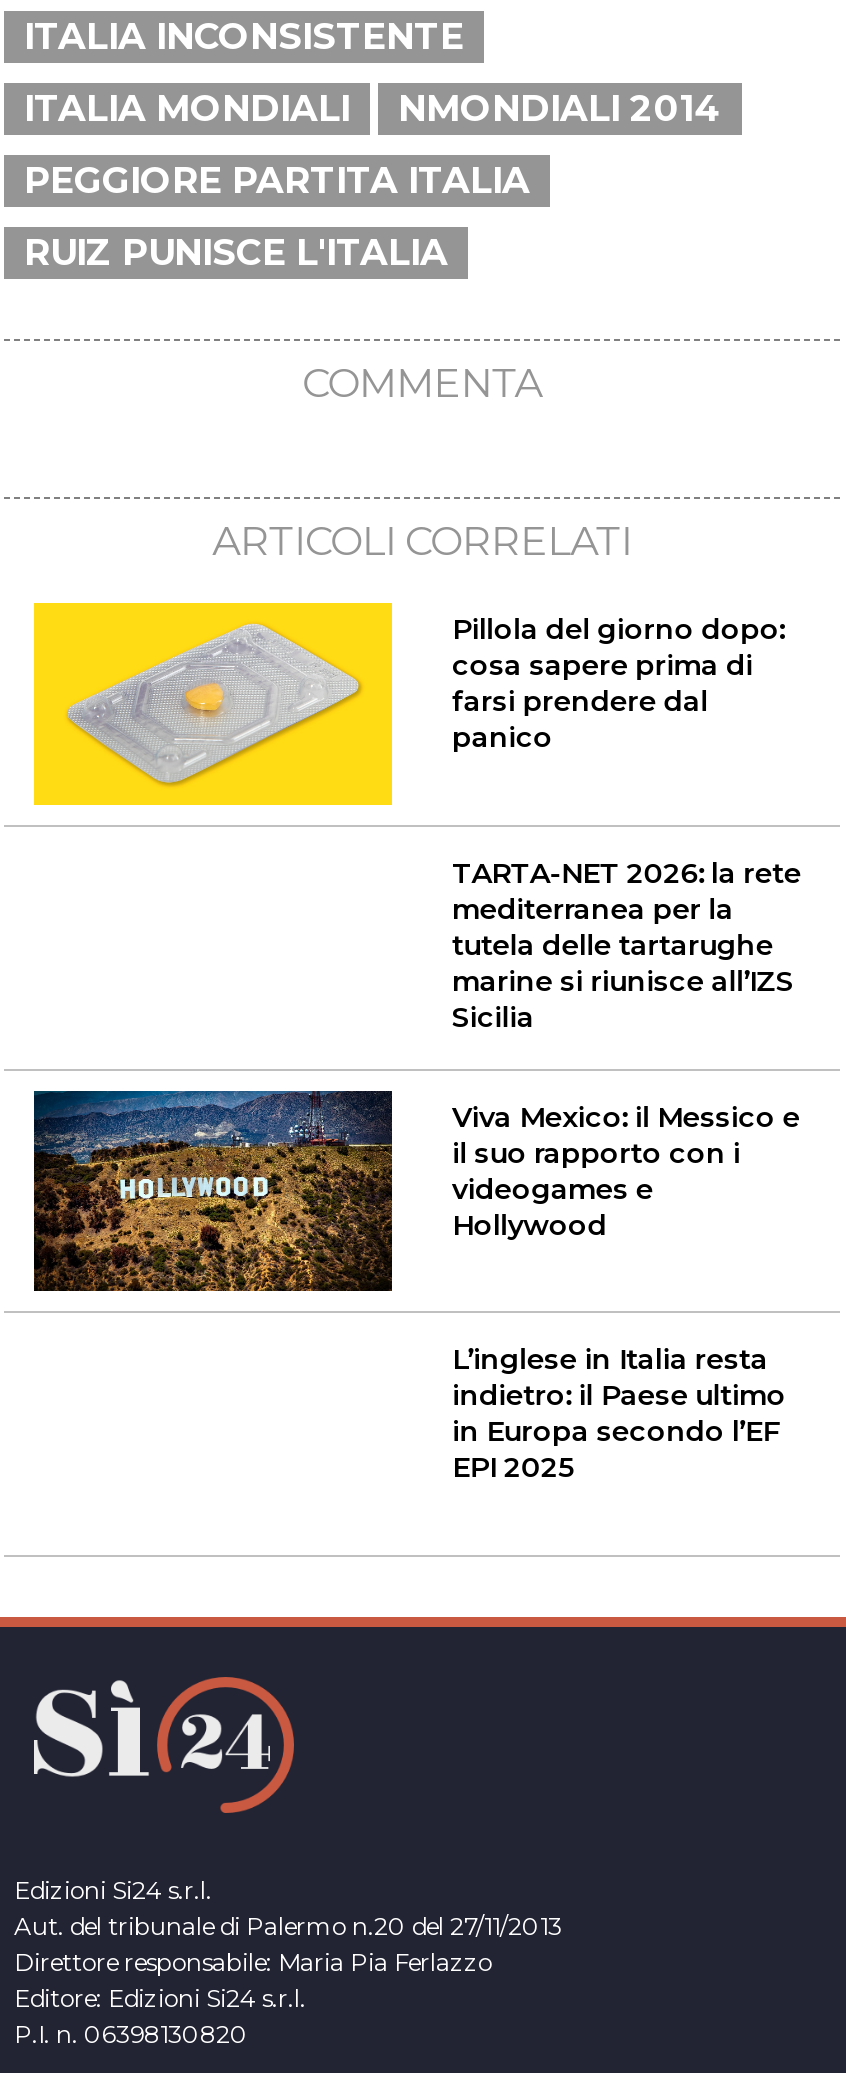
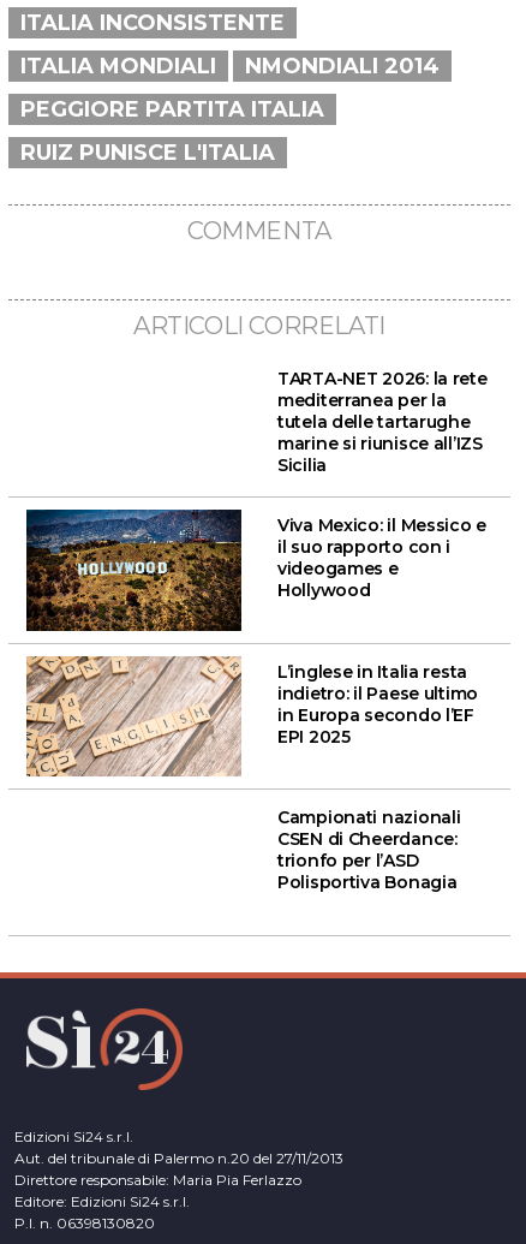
[32,601,785,807] [image] | Pillola del giorno dopo: | cosa sapere prima di | farsi prendere dal | panico -> none
moved [30,855,801,1485] -> [24,368,487,747]: [image] | TARTA-NET 2026: la rete | mediterranea per la | ... | in Europa secondo l’EF | EPI 2025
none -> [25,655,243,778] [image]
none -> [277,807,460,893] Campionati nazionali | CSEN di Cheerdance: | trionfo per l’ASD | Polisportiva Bonagia

